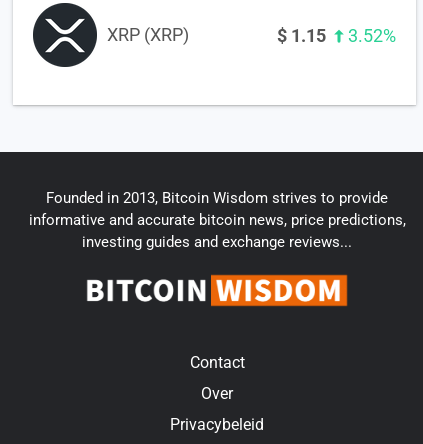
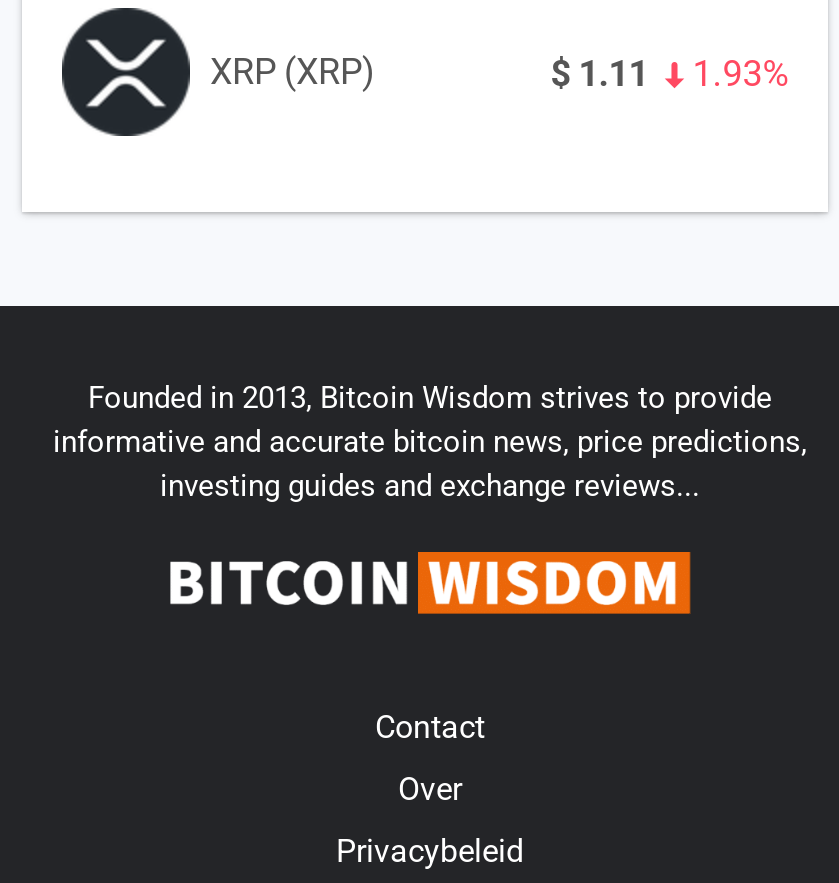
[277,25,326,46] $ 1.15 -> [550,53,648,95] $ 1.11
[348,25,396,46] 3.52% -> [692,53,788,95] 1.93%

